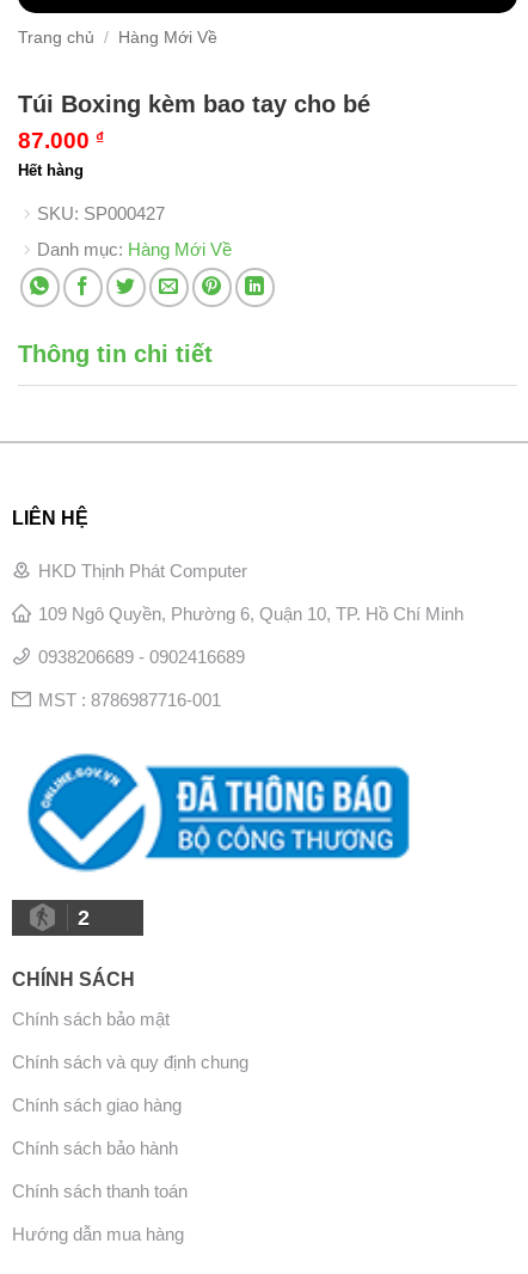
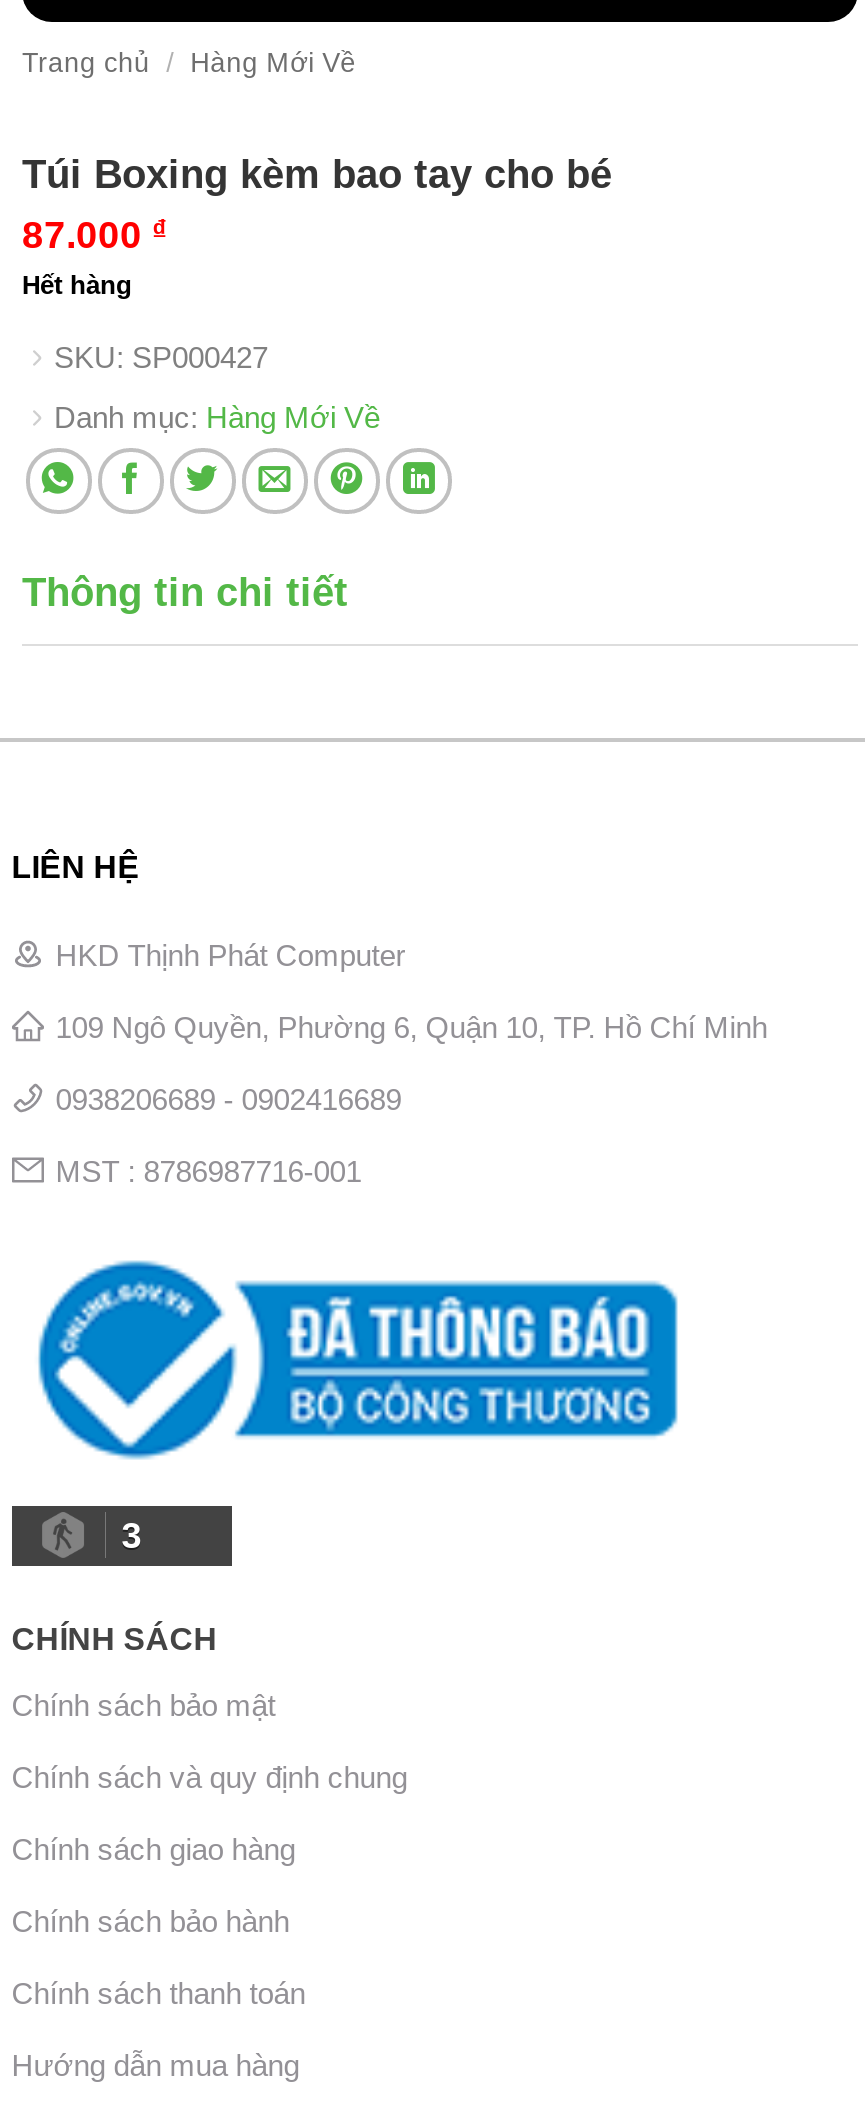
[77,906,87,930] 2 -> [122,1516,138,1556] 3

